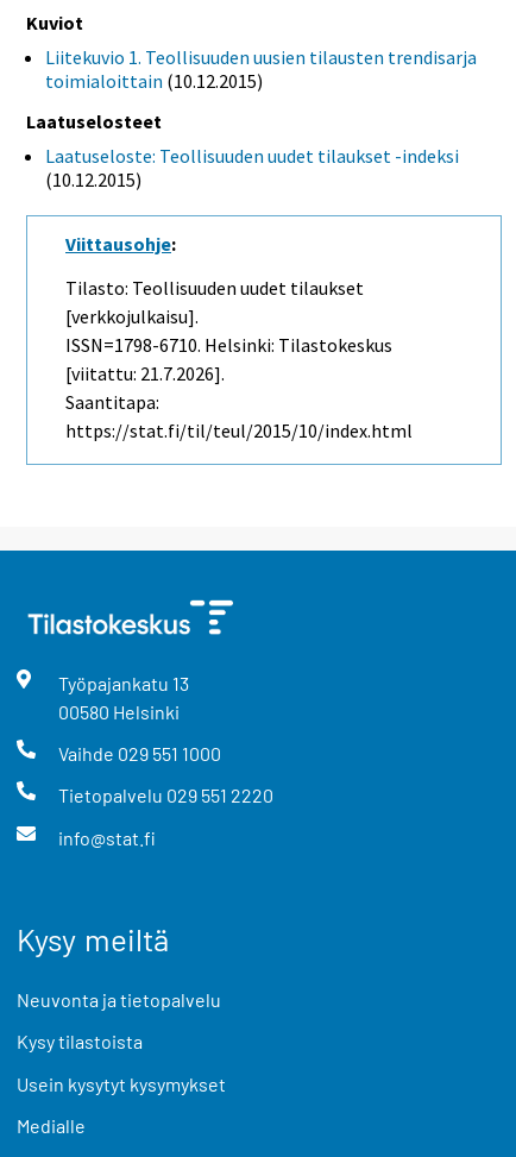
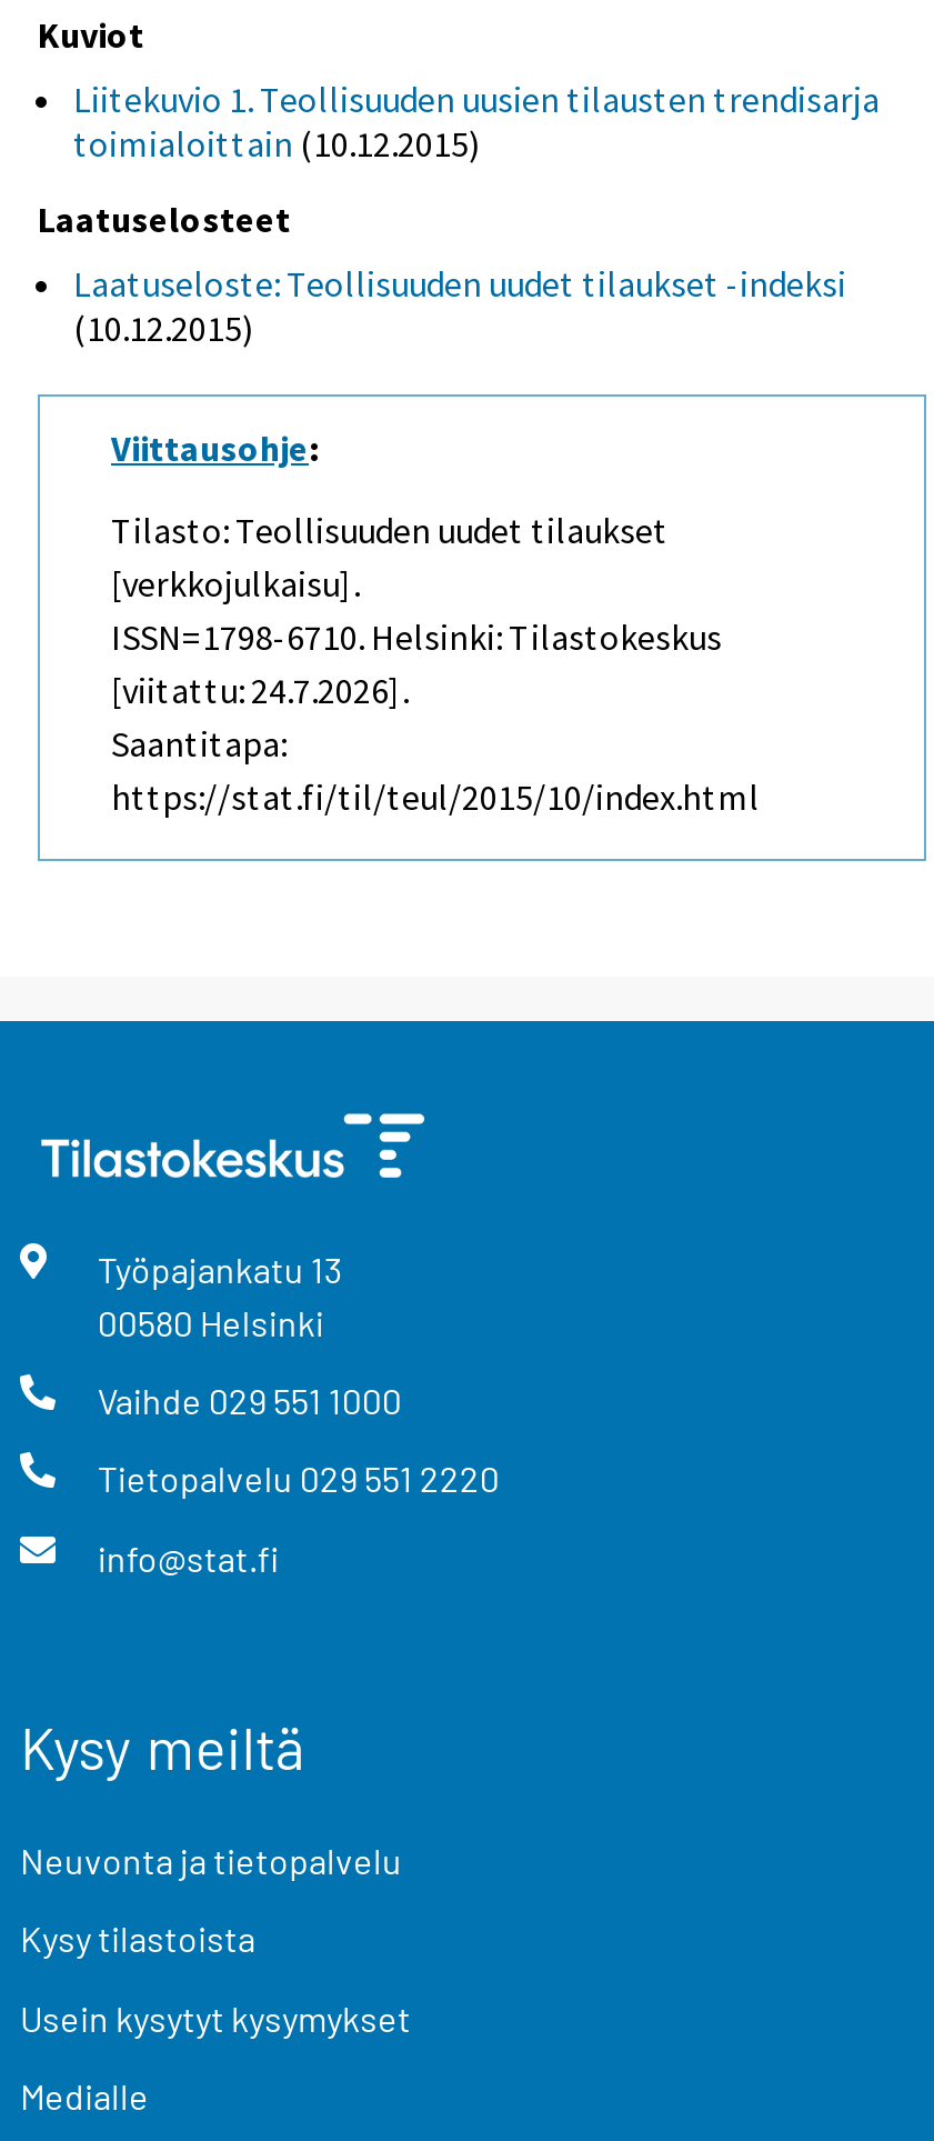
[65,362,225,385] [viitattu: 21.7.2026]. -> [111,668,409,712] [viitattu: 24.7.2026].

